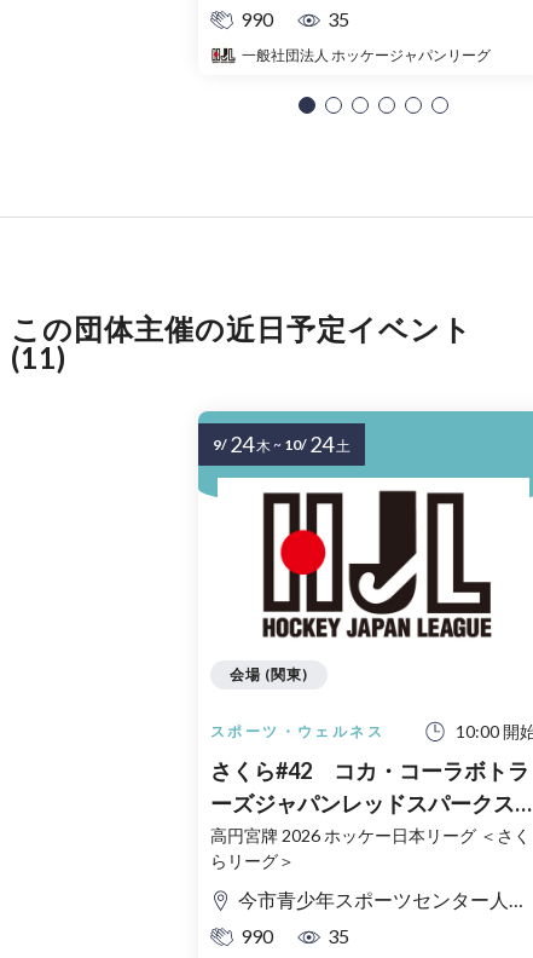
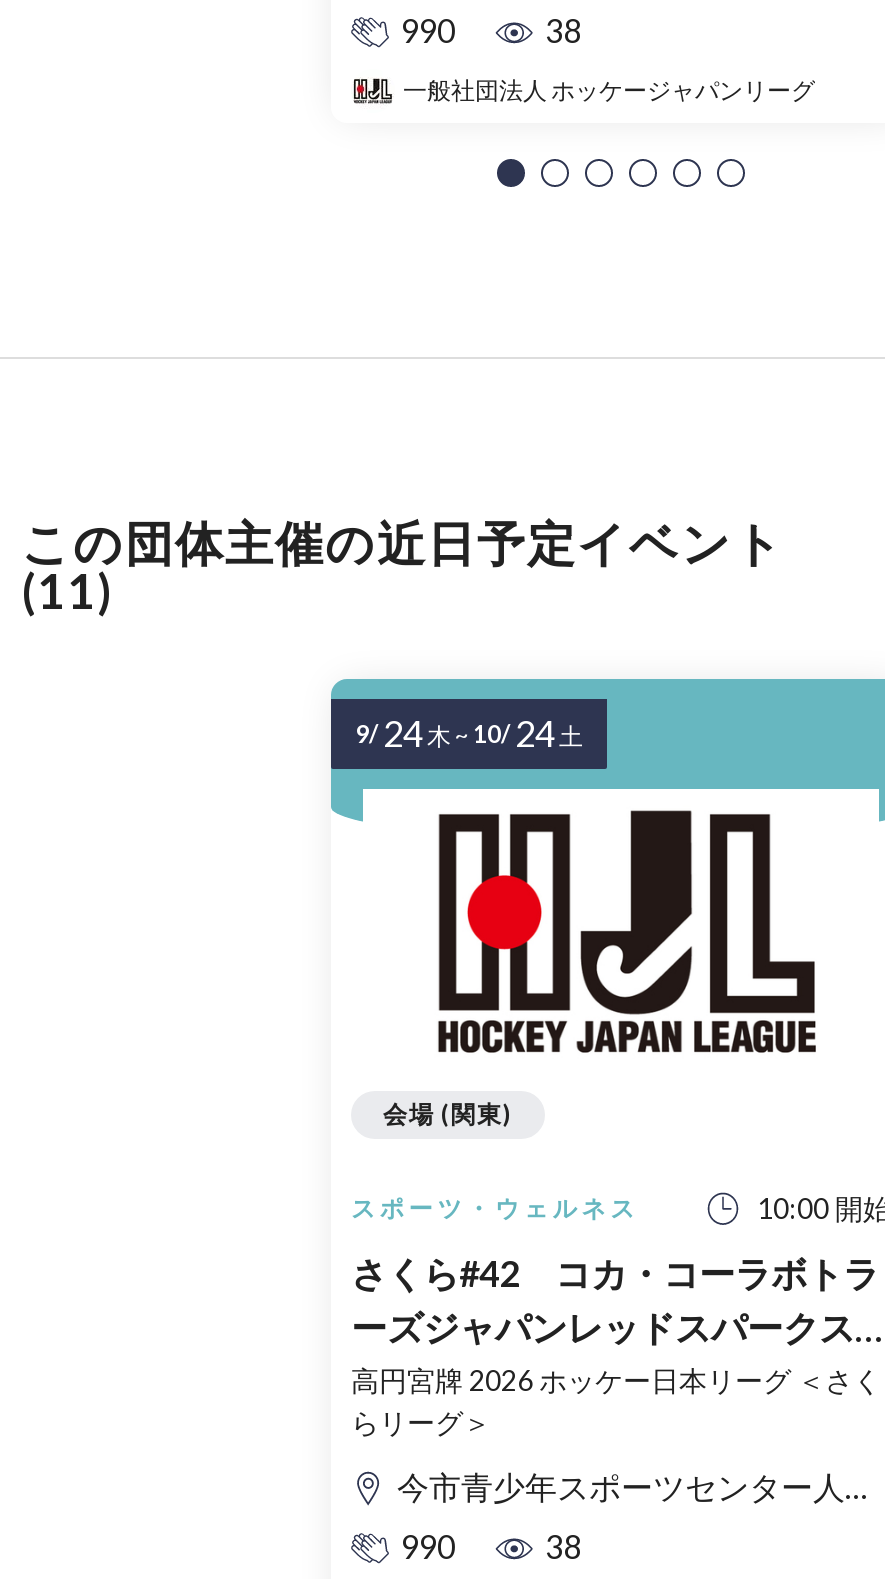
[328,8,349,31] 35 -> [545,12,581,50] 38
[328,925,349,948] 35 -> [545,1528,581,1566] 38

